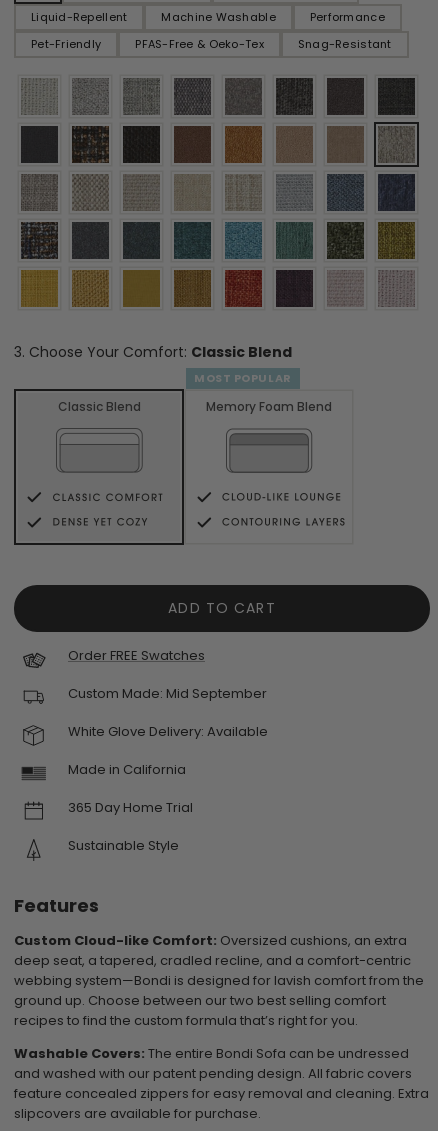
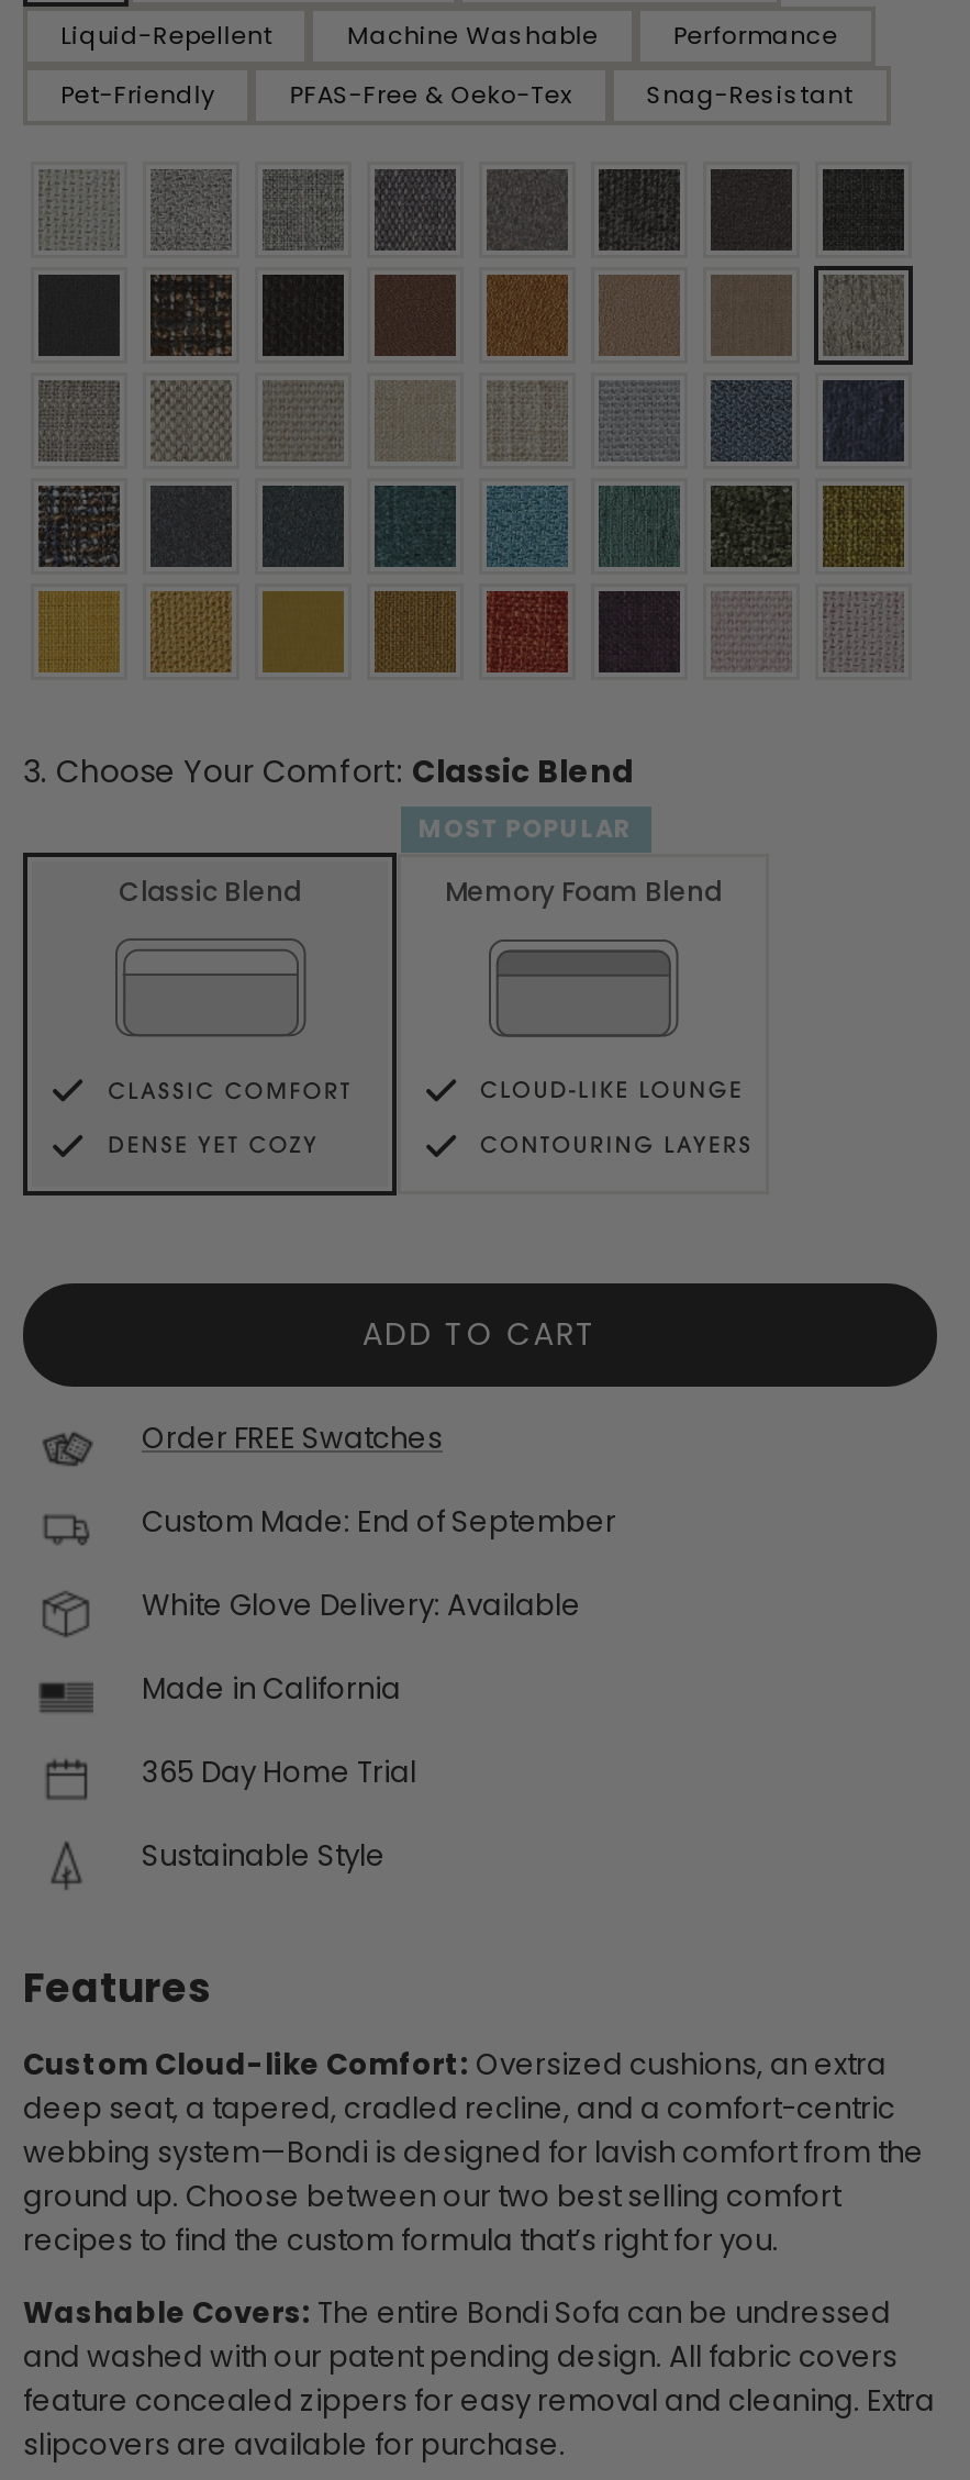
[68,684,267,703] Custom Made: Mid September -> [142,1500,616,1542] Custom Made: End of September

